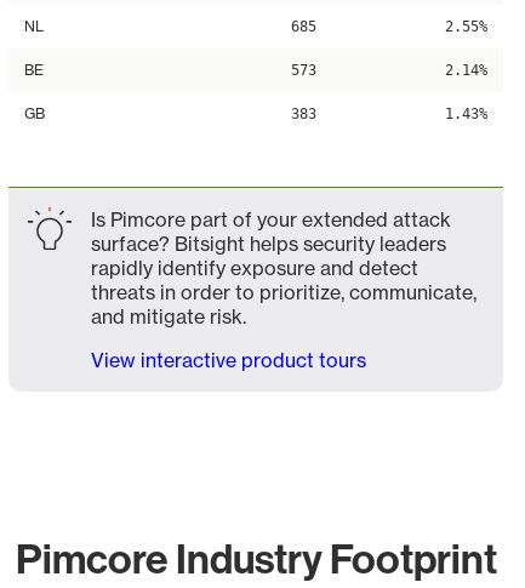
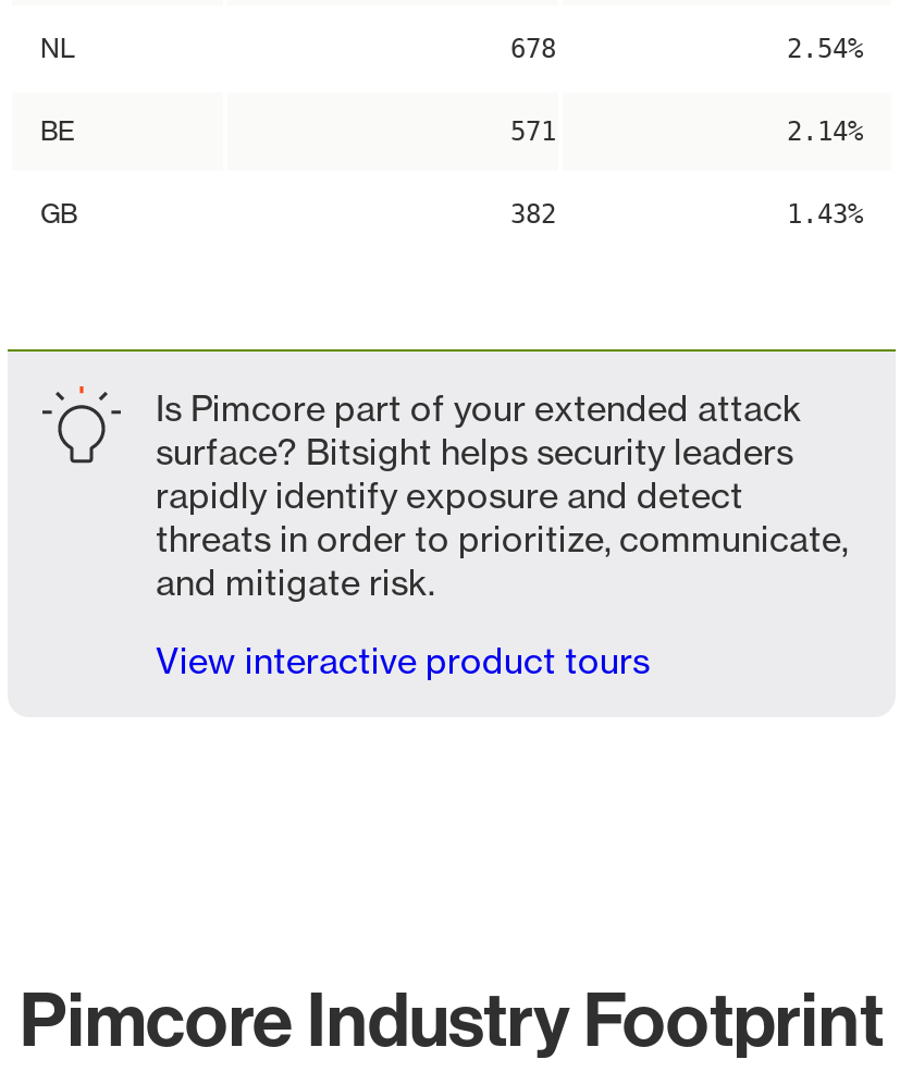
[291,18,316,35] 685 -> [510,33,556,64] 678
[445,18,487,35] 2.55% -> [787,33,863,64] 2.54%
[291,62,316,79] 573 -> [510,116,556,146] 571
[291,105,316,122] 383 -> [510,199,556,229] 382

